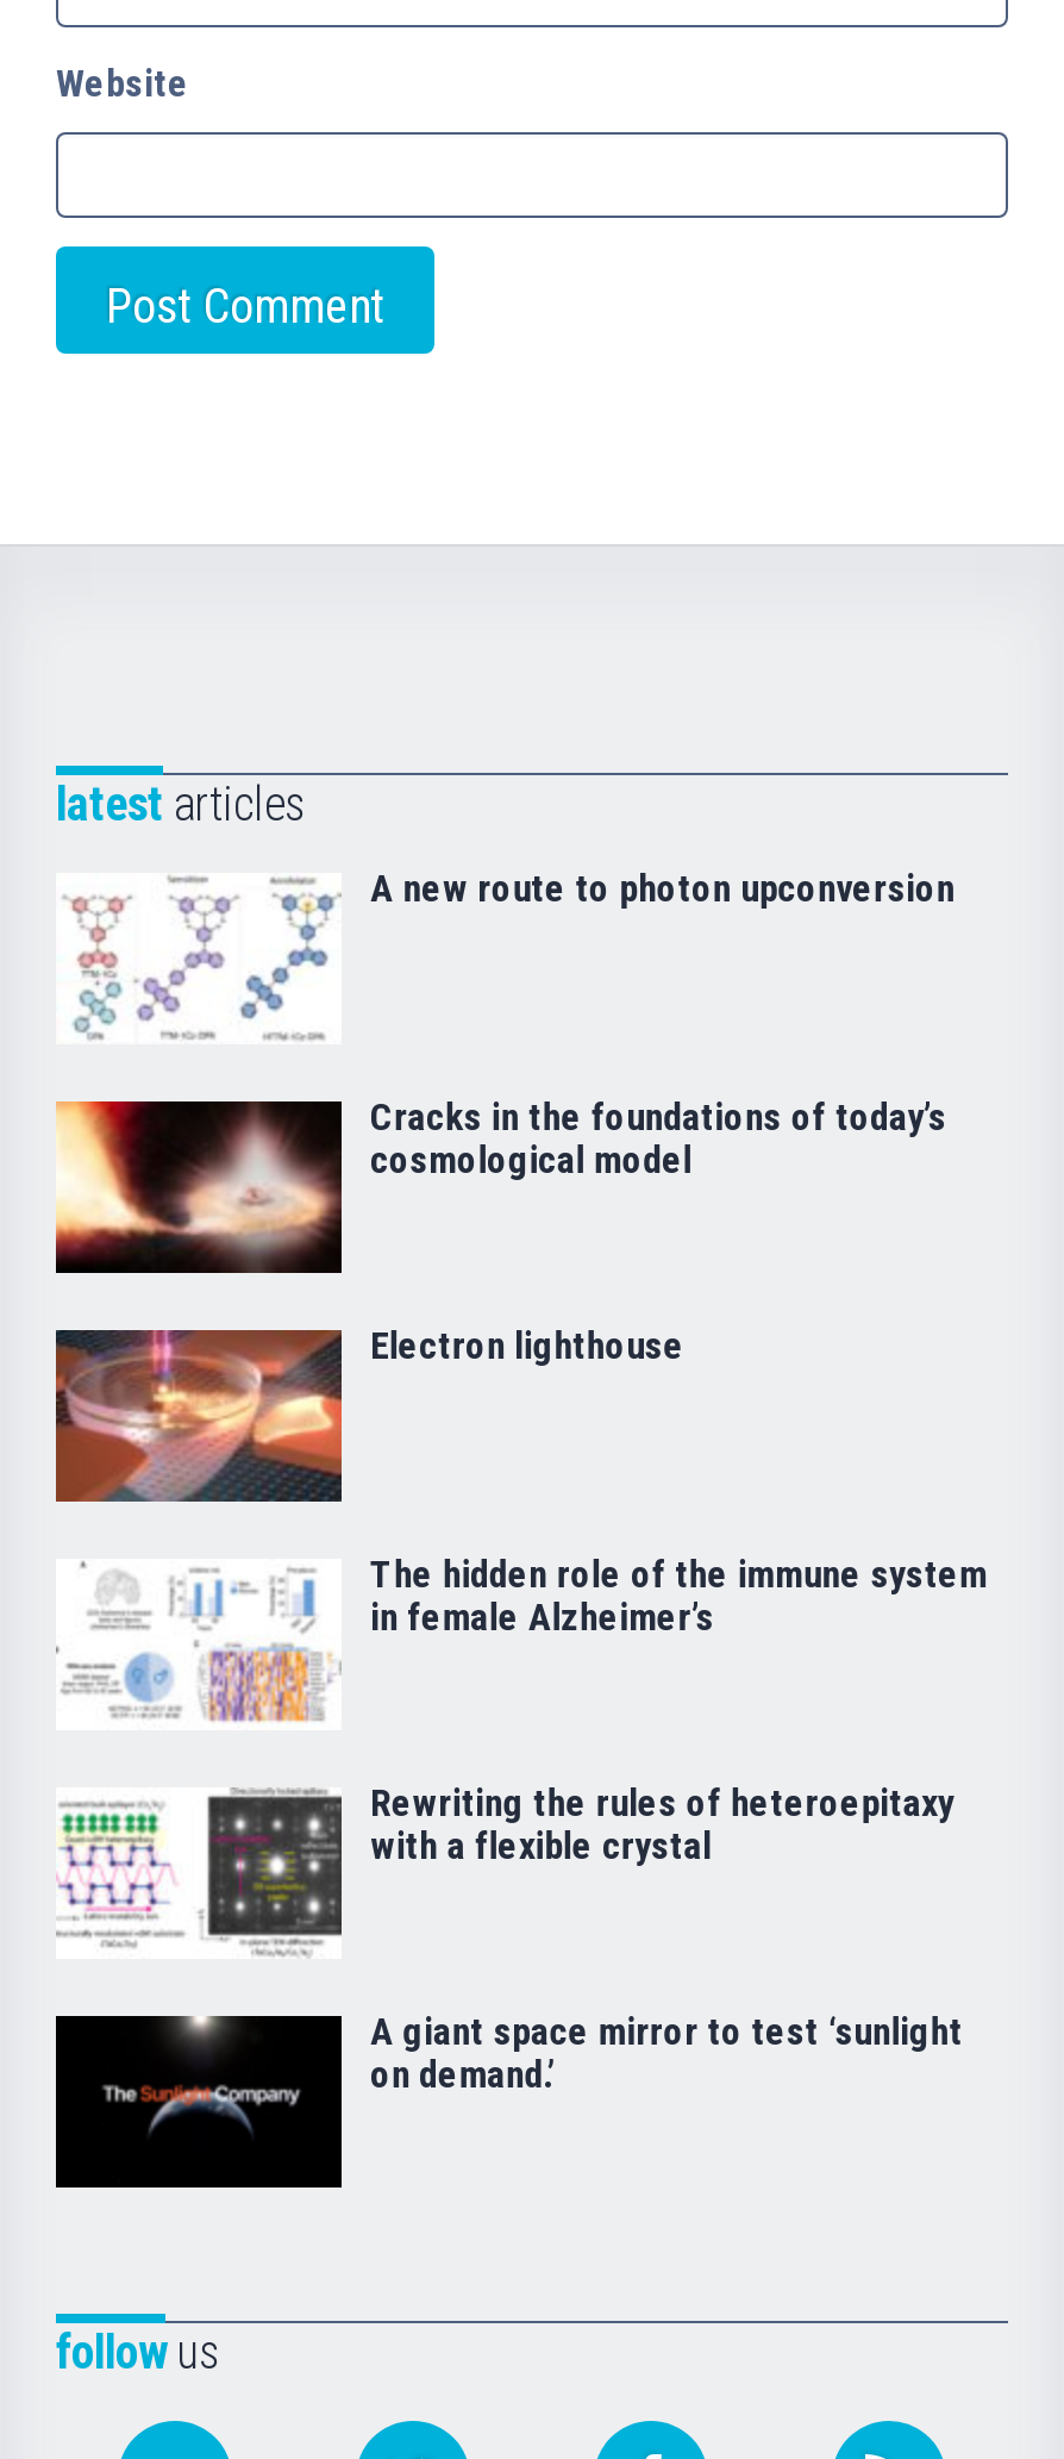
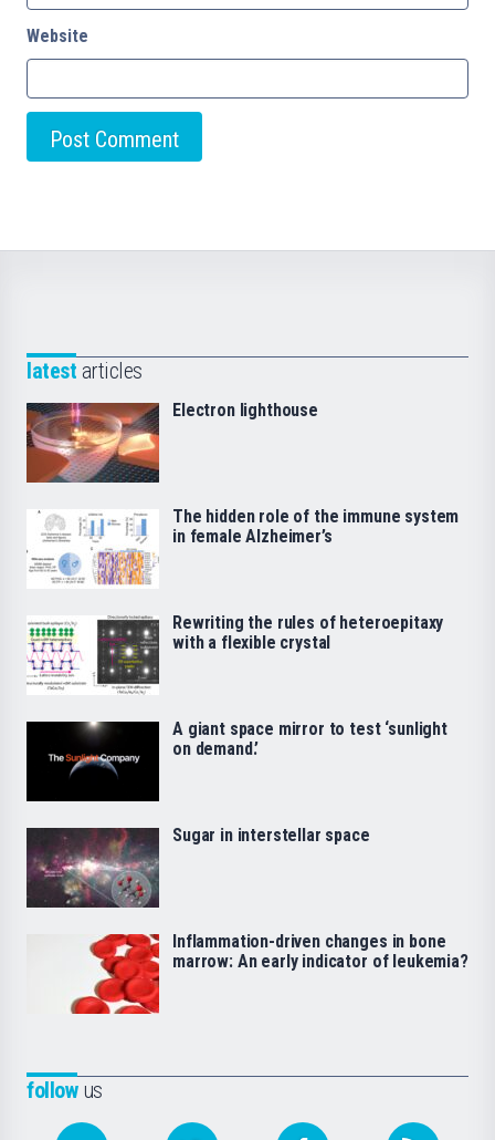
[63,866,955,1040] [image] | A new route to photon upconversion -> none
[54,1095,947,1275] [image] | Cracks in the foundations of today’s | cosmological model -> none
moved [51,1324,987,2098] -> [24,400,459,760]: [image] | Electron lighthouse | The hidden role of the immune system | in female Alzheimer’s | Rewriting the rules of heteroepitaxy | with a flexible crystal | A giant space mirror to test ‘sunlight | on demand.’
none -> [25,825,370,909] [image] | Sugar in interstellar space
none -> [57,931,468,1015] [image] | Inflammation-driven changes in bone | marrow: An early indicator of leukemia?

